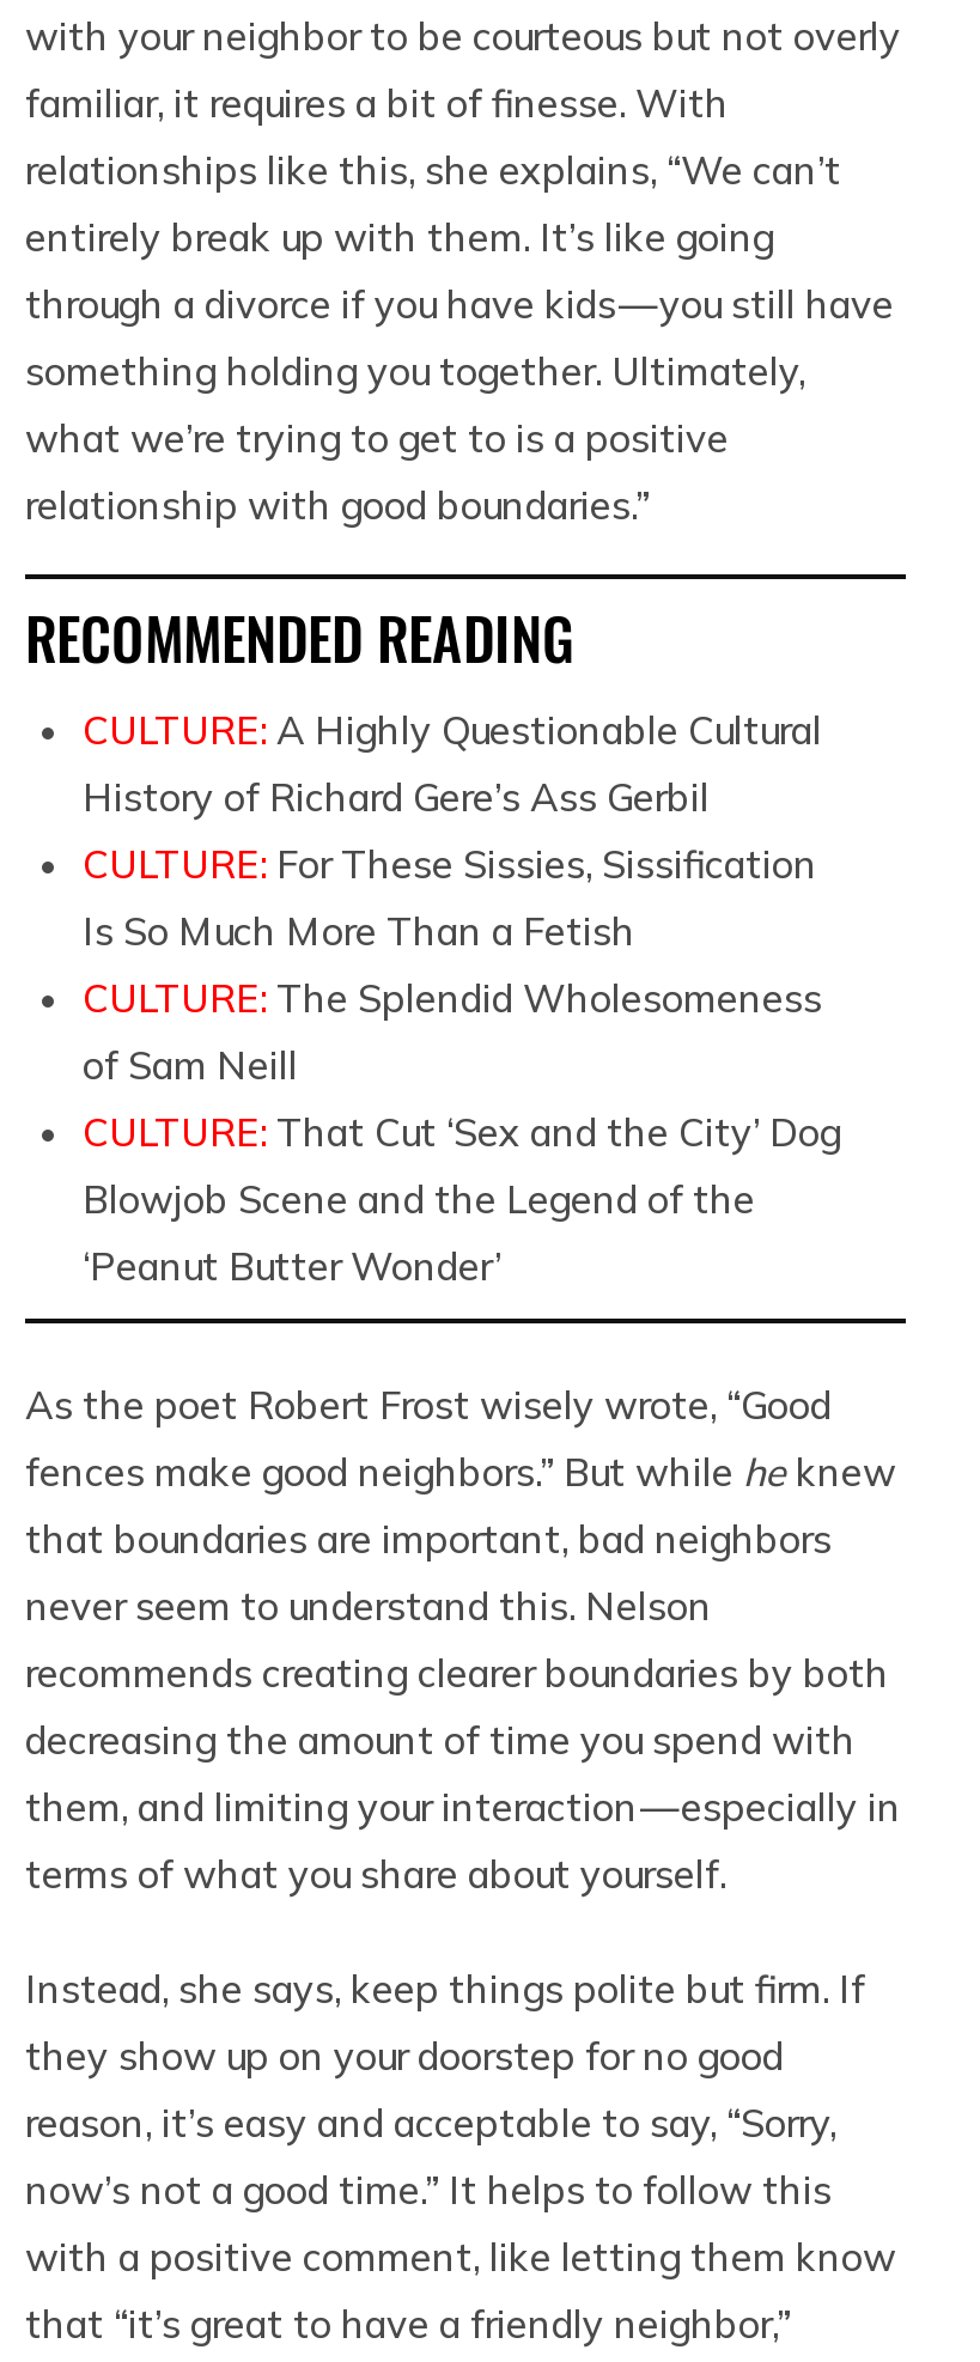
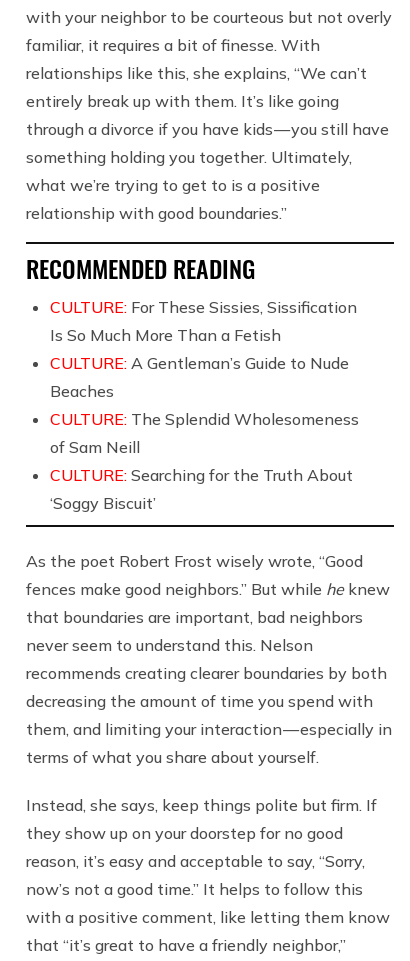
[83,705,822,820] CULTURE: A Highly Questionable Cultural | History of Richard Gere’s Ass Gerbil -> none
moved [83,839,817,954] -> [50,297,357,345]: CULTURE: For These Sissies, Sissification | Is So Much More Than a Fetish
none -> [50,353,349,401] CULTURE: A Gentleman’s Guide to Nude | Beaches
[83,1107,841,1289] CULTURE: That Cut ‘Sex and the City’ Dog | Blowjob Scene and the Legend of the | ‘Peanut Butter Wonder’ -> [50,465,353,513] CULTURE: Searching for the Truth About | ‘Soggy Biscuit’

